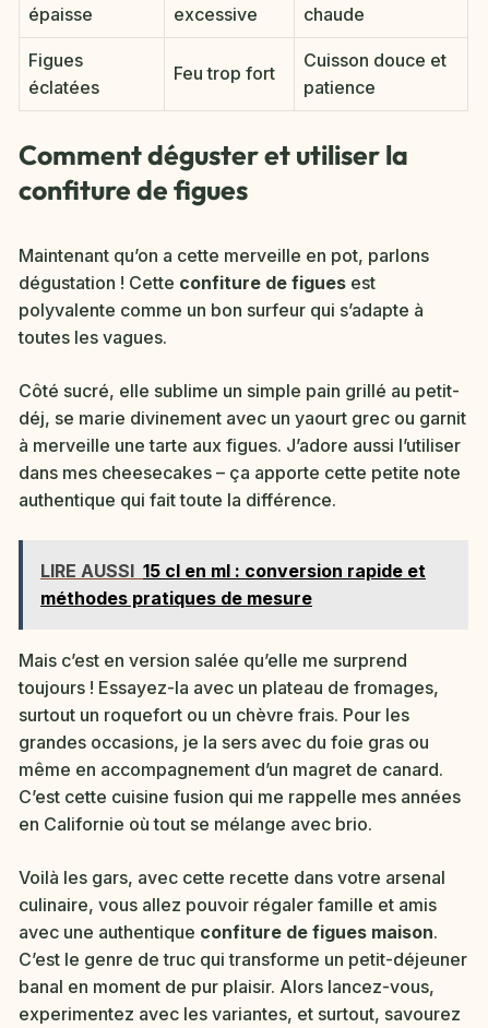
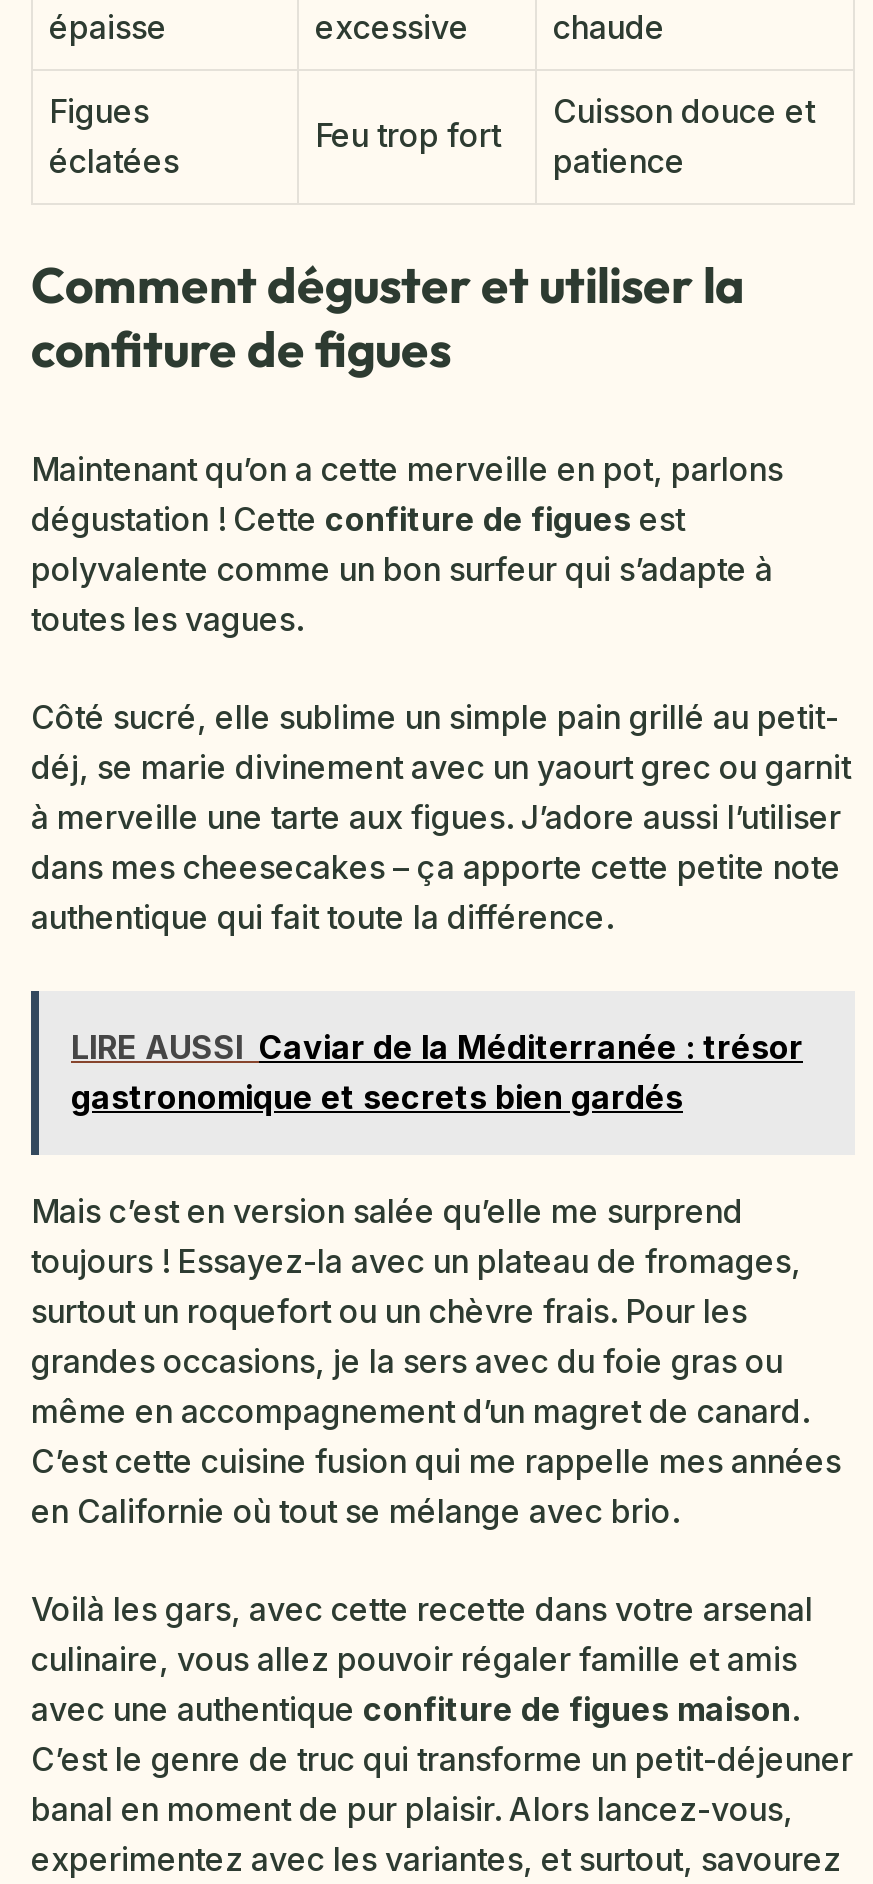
[40,560,426,609] LIRE AUSSI 15 cl en ml : conversion rapide et | méthodes pratiques de mesure -> [71,1026,803,1116] LIRE AUSSI Caviar de la Méditerranée : trésor | gastronomique et secrets bien gardés

